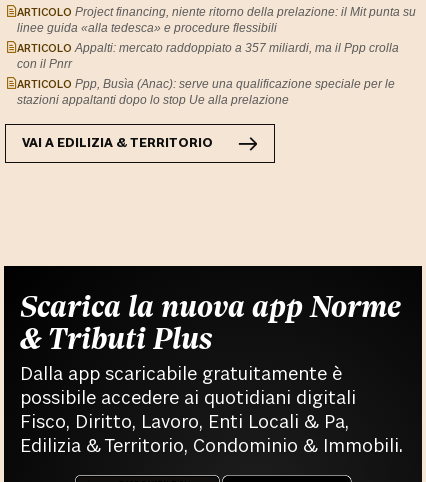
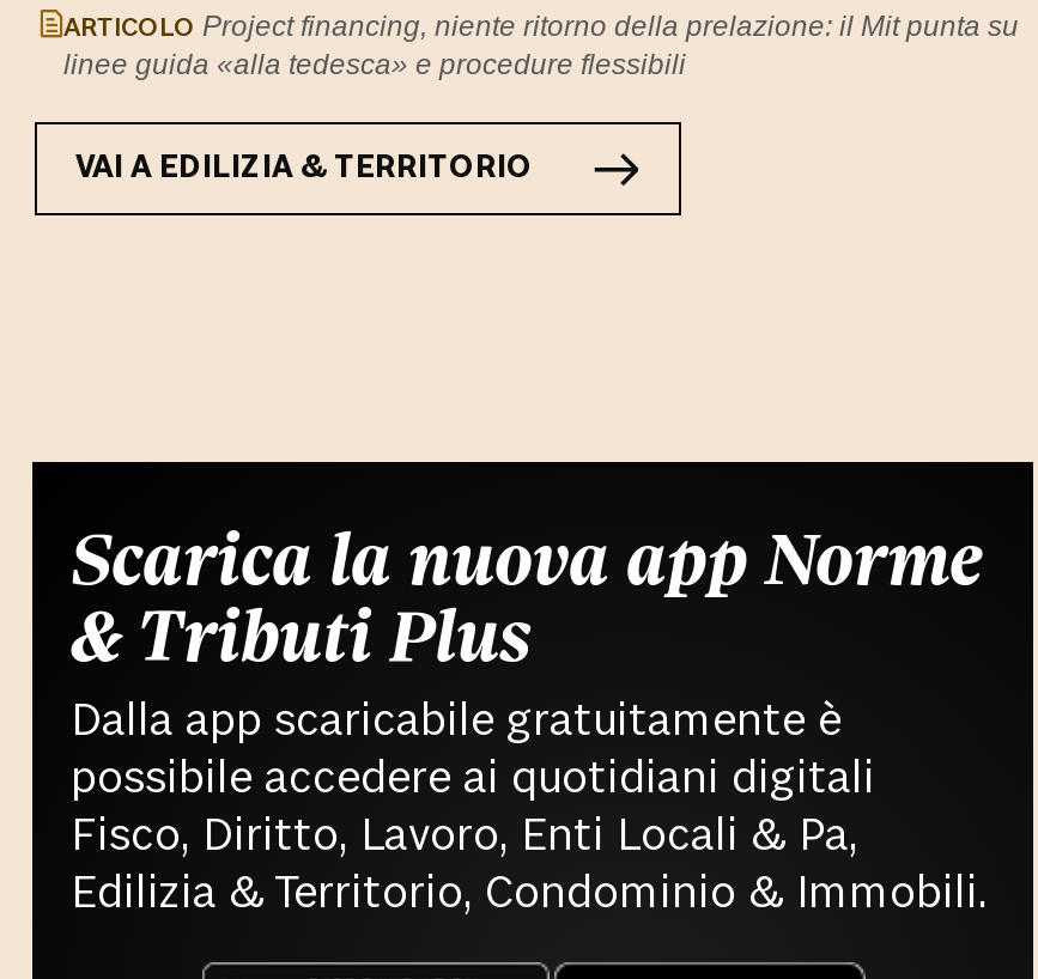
[17,41,399,107] ARTICOLO Appalti: mercato raddoppiato a 357 miliardi, ma il Ppp crolla | con il Pnrr | ARTICOLO Ppp, Busìa (Anac): serve una qualificazione speciale per le | stazioni appaltanti dopo lo stop Ue alla prelazione -> none

